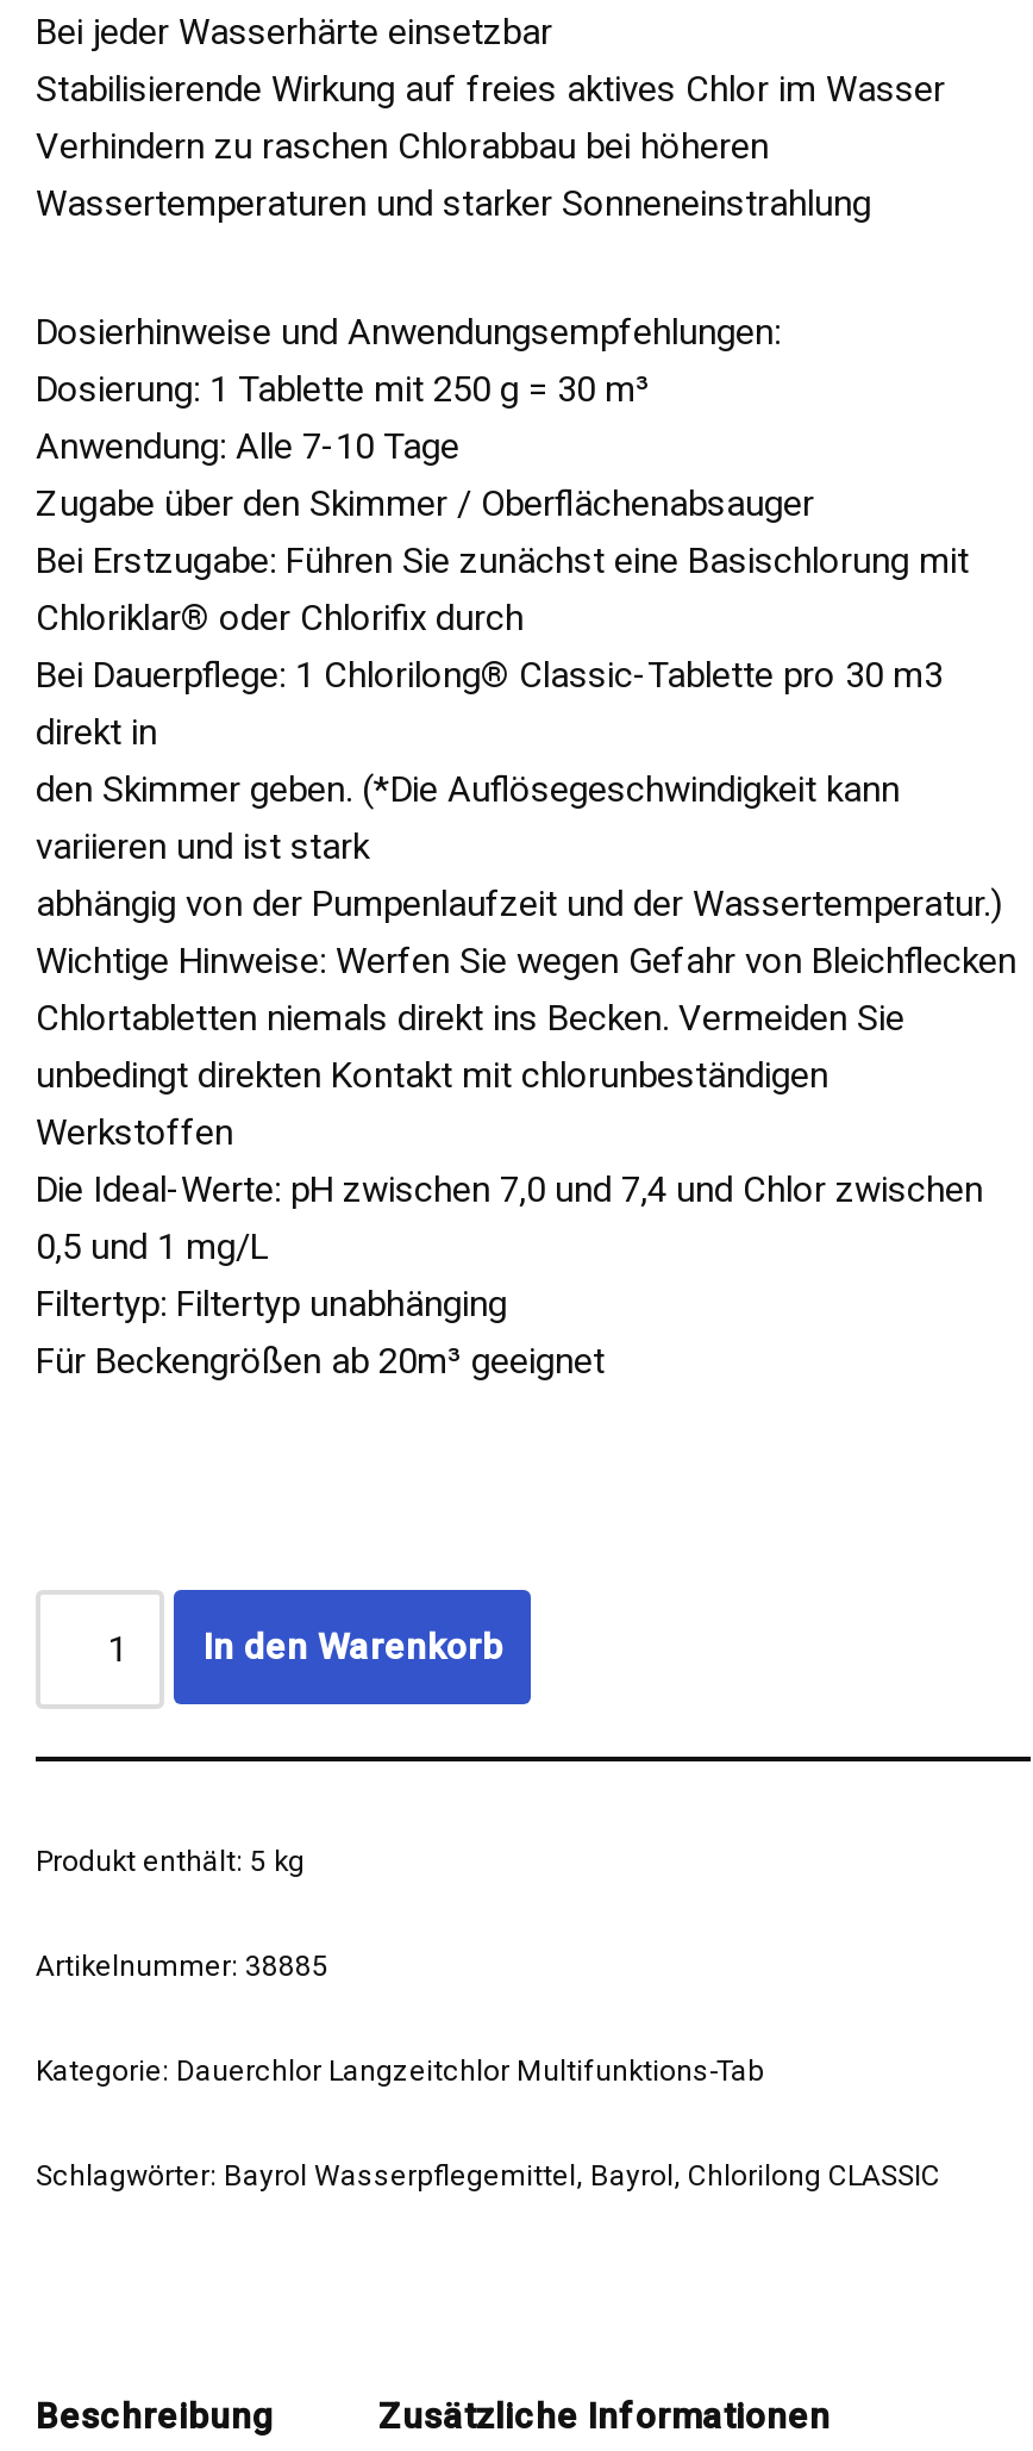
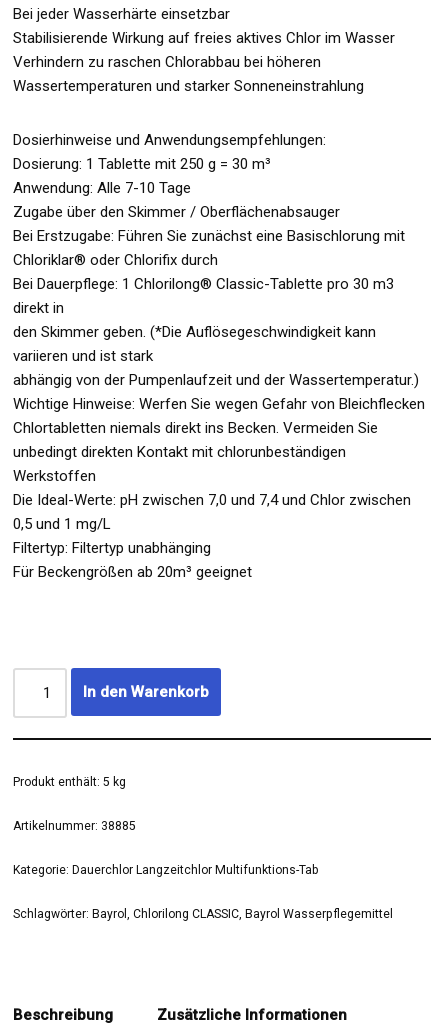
[36,2159,940,2192] Schlagwörter: Bayrol Wasserpflegemittel, Bayrol, Chlorilong CLASSIC -> [13,907,393,921] Schlagwörter: Bayrol, Chlorilong CLASSIC, Bayrol Wasserpflegemittel

